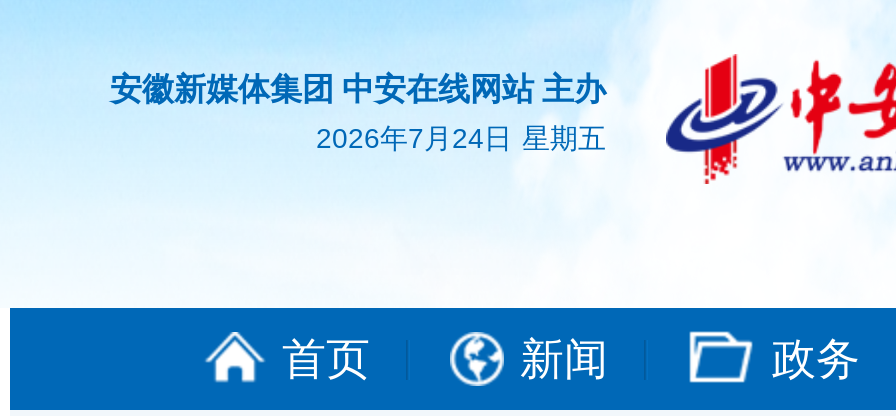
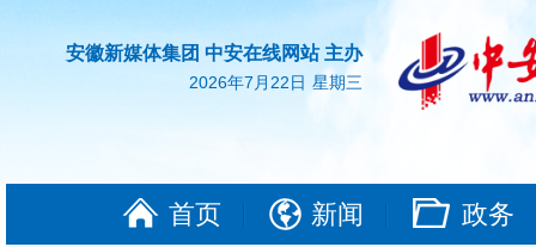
[316,122,606,154] 2026年7月24日 星期五 -> [189,73,363,92] 2026年7月22日 星期三

